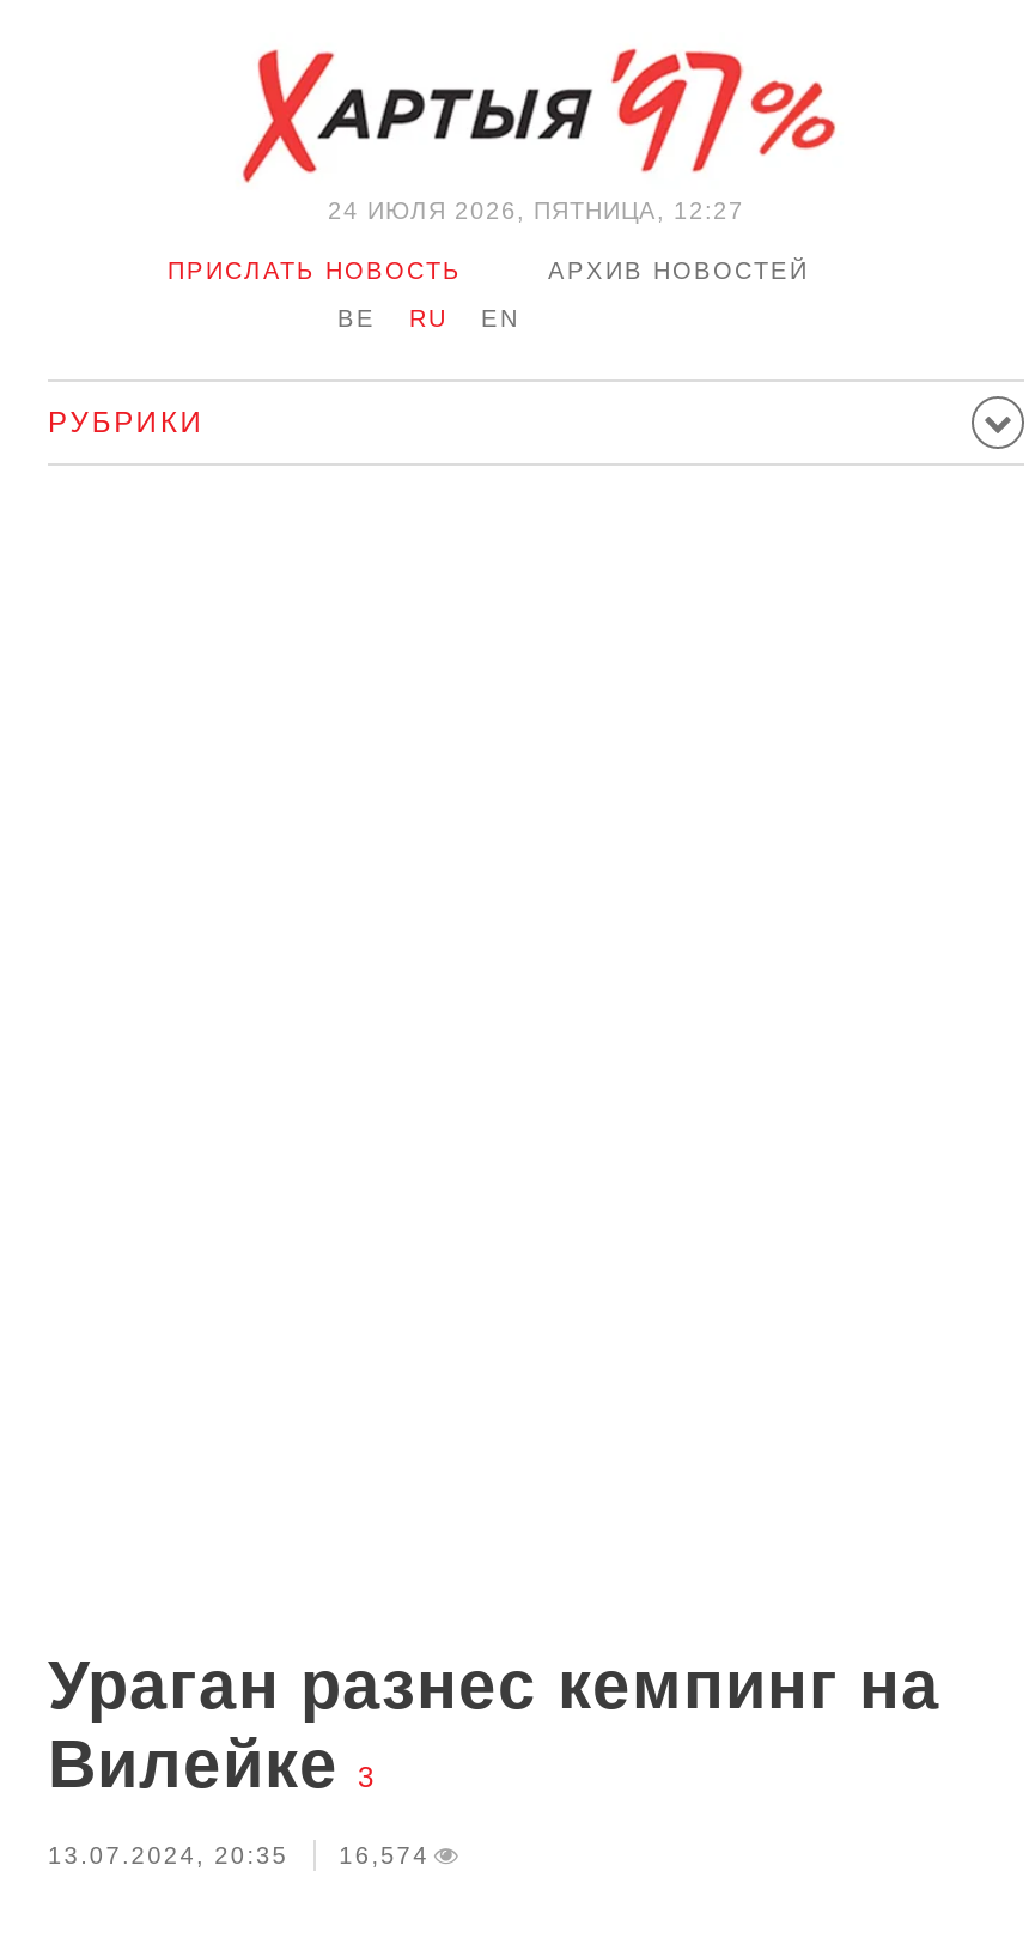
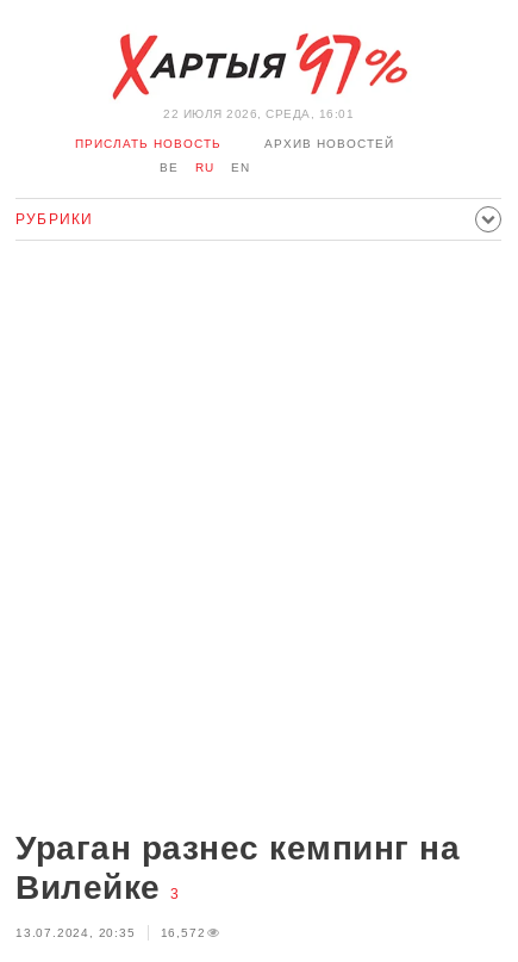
[328,198,744,224] 24 ИЮЛЯ 2026, ПЯТНИЦА, 12:27 -> [163,107,354,120] 22 ИЮЛЯ 2026, СРЕДА, 16:01
[48,1842,429,1869] 13.07.2024, 20:35 16,574 -> [15,926,205,939] 13.07.2024, 20:35 16,572

